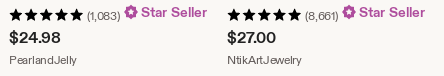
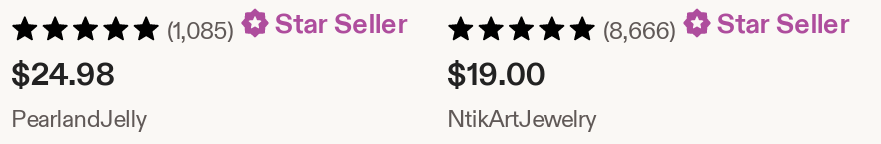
[87,3,207,23] (1,083) Star Seller -> [167,6,408,46] (1,085) Star Seller
[305,3,425,23] (8,661) Star Seller -> [603,6,850,46] (8,666) Star Seller
[227,27,276,47] $27.00 -> [447,54,545,94] $19.00

